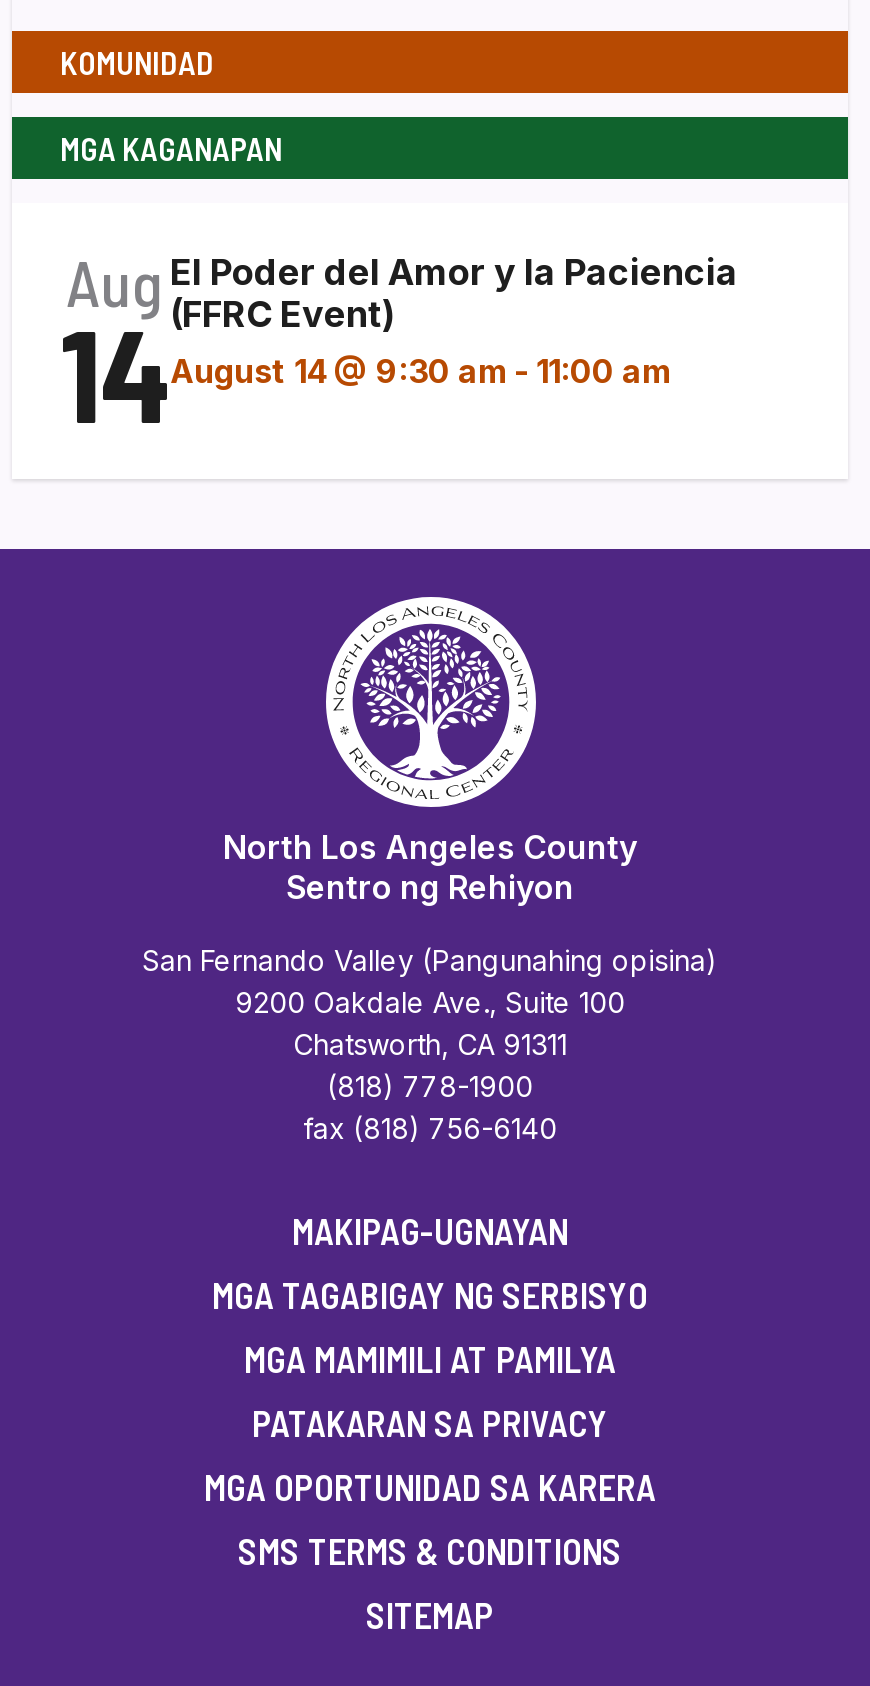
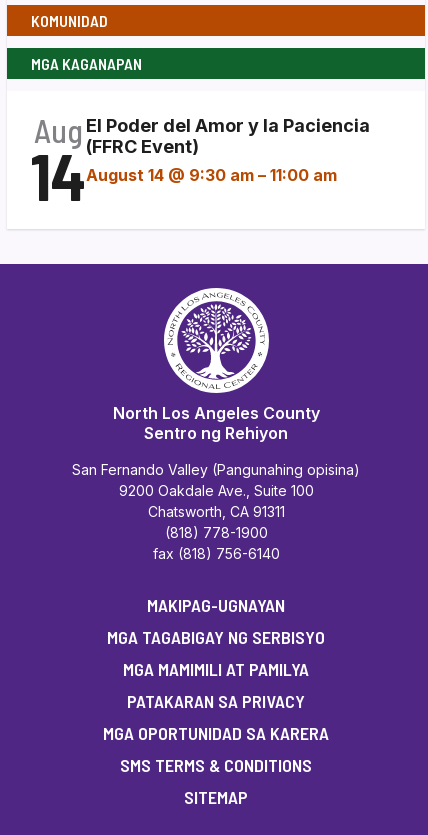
[170,350,670,390] August 14 @ 9:30 am - 11:00 am -> [86,164,337,184] August 14 @ 9:30 am – 11:00 am

